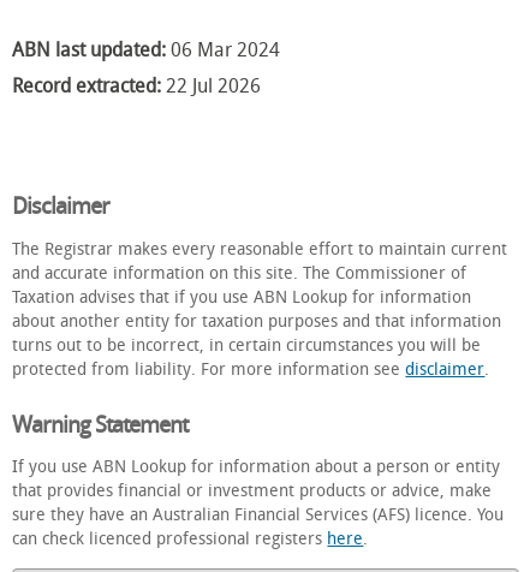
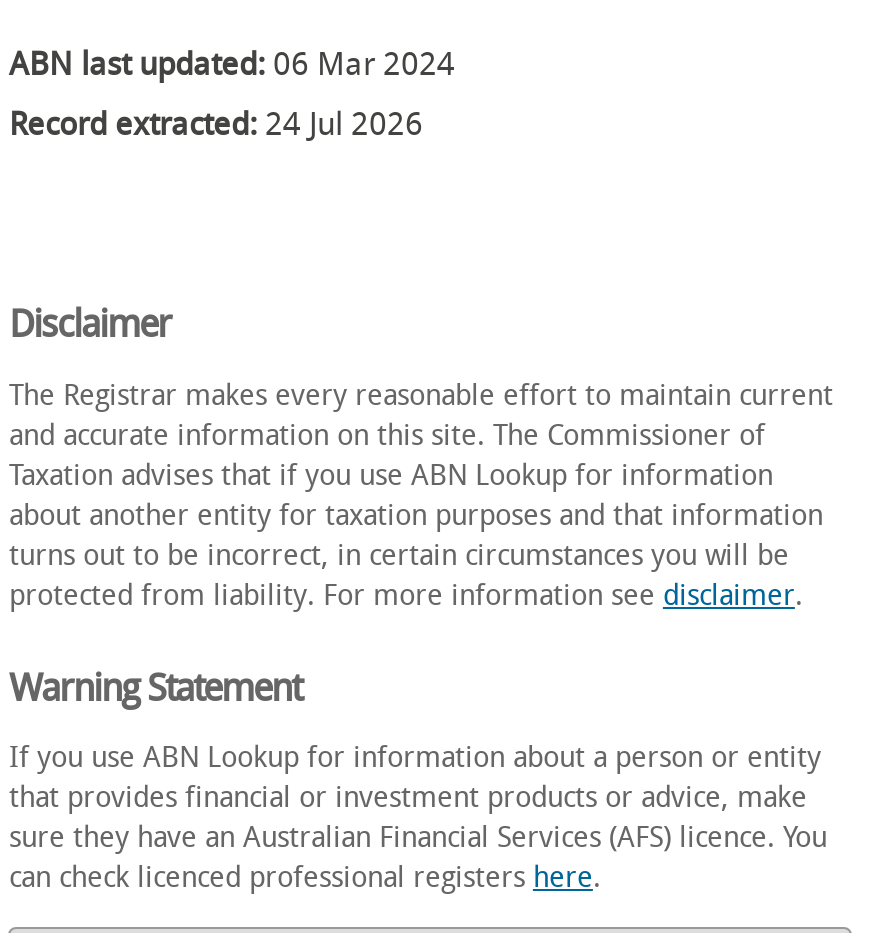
[12,74,261,97] Record extracted: 22 Jul 2026 -> [9,104,423,142] Record extracted: 24 Jul 2026

